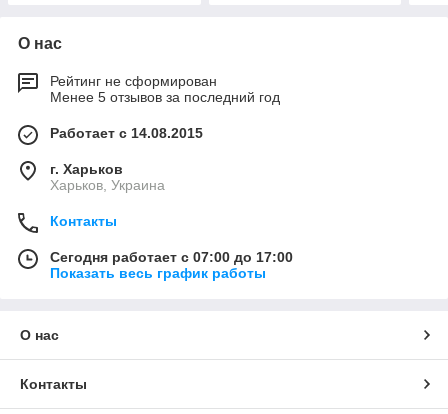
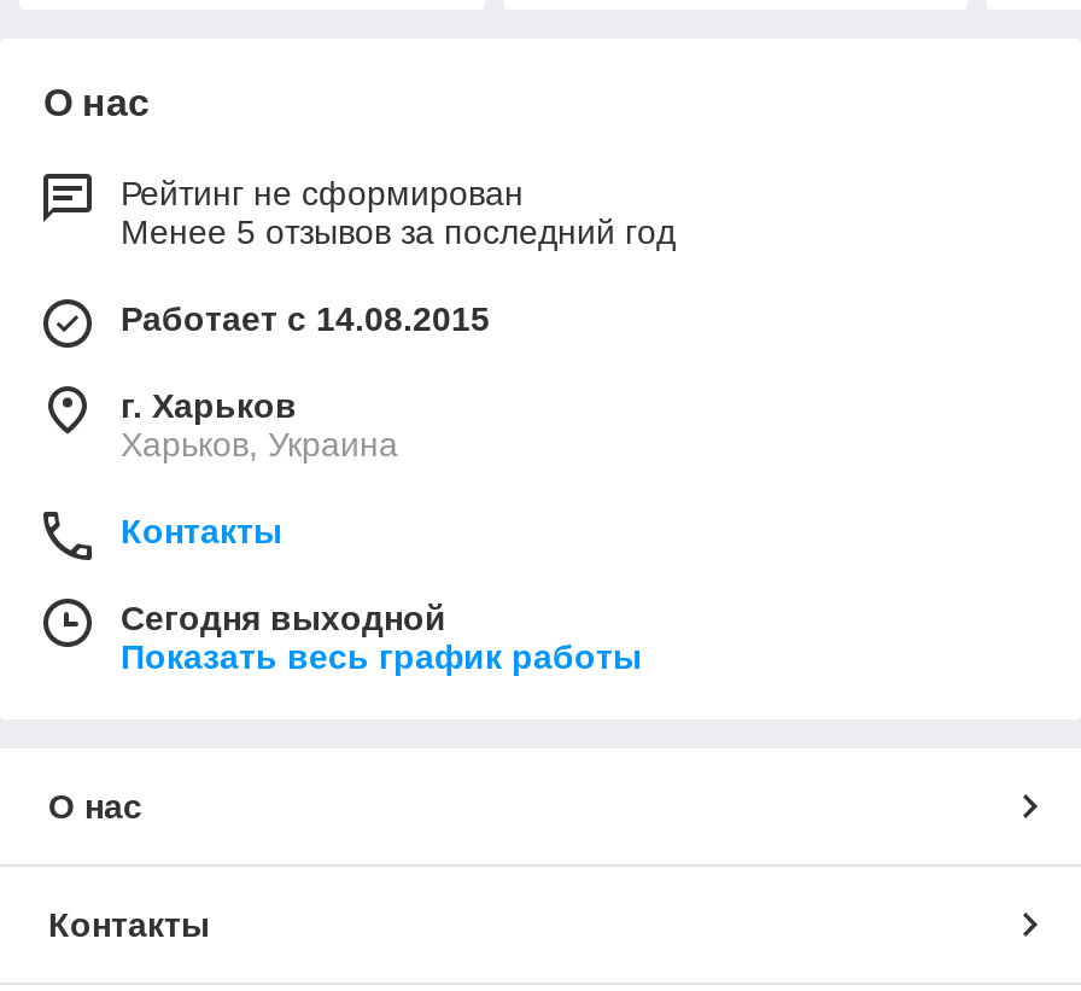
[50,249,293,265] Сегодня работает с 07:00 до 17:00 -> [121,600,446,638] Сегодня выходной

